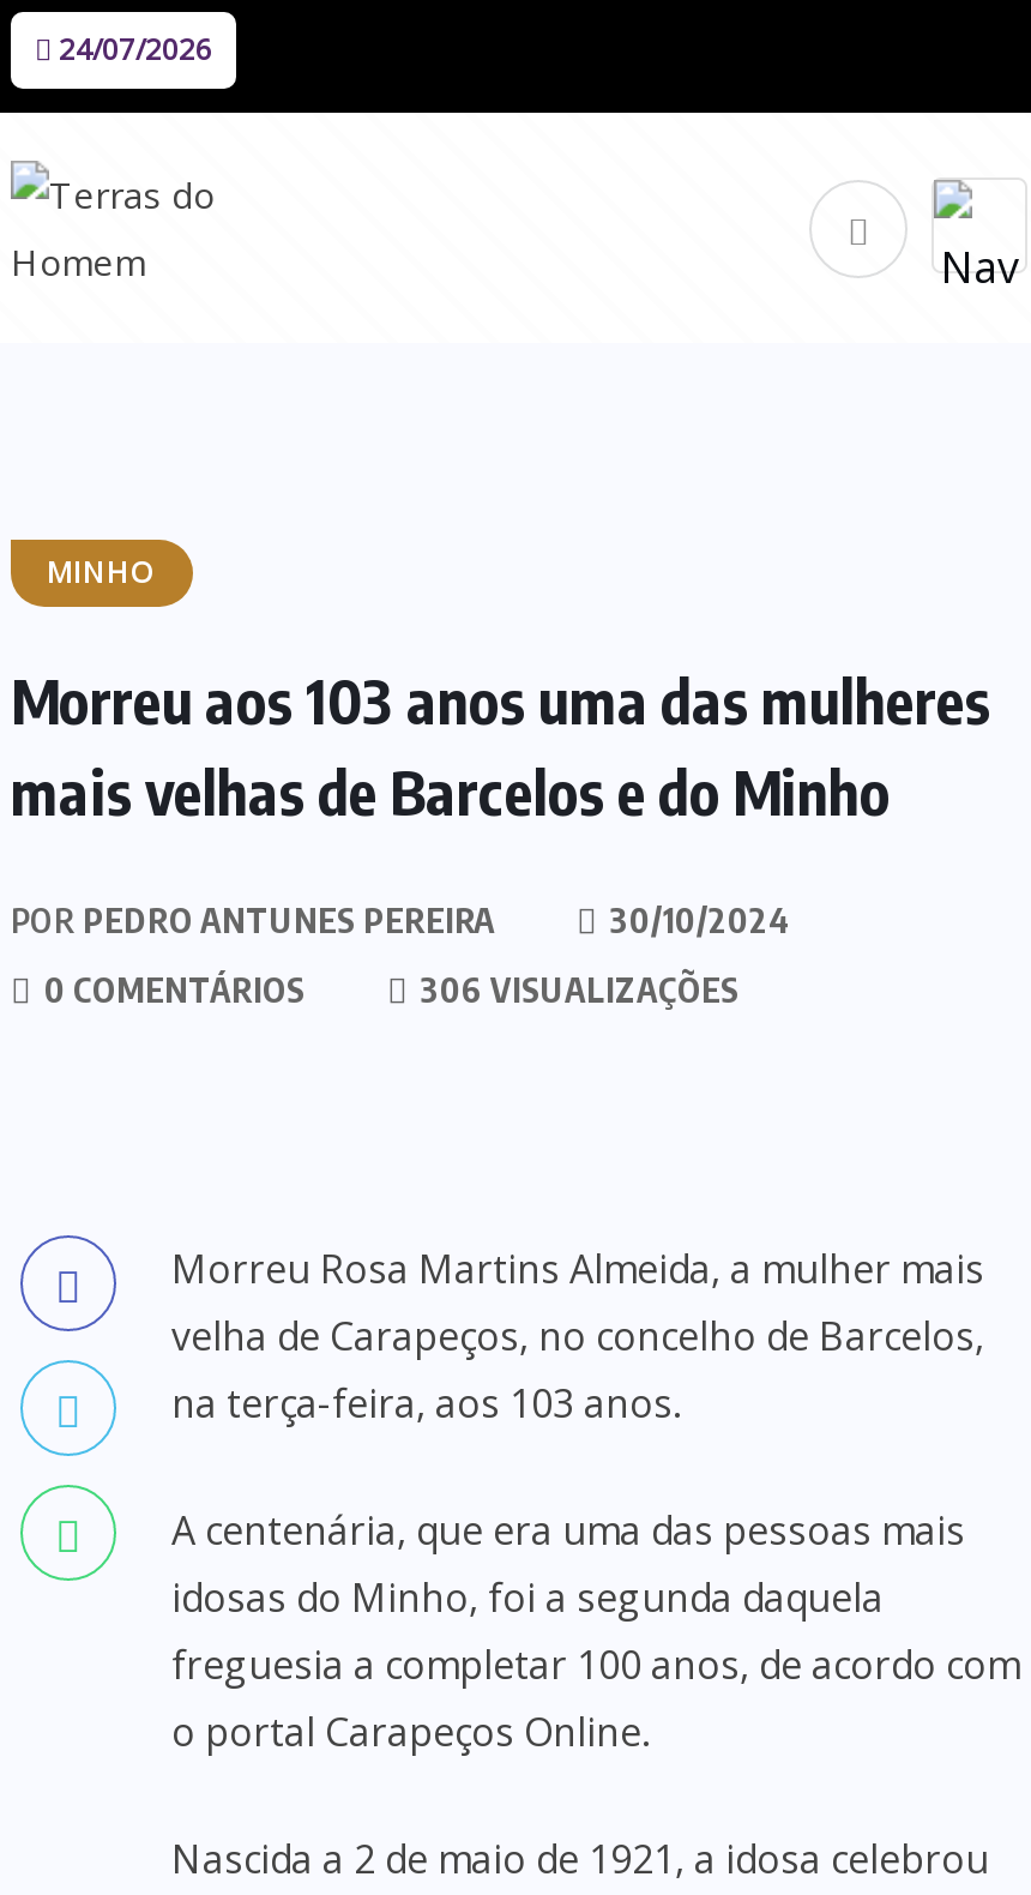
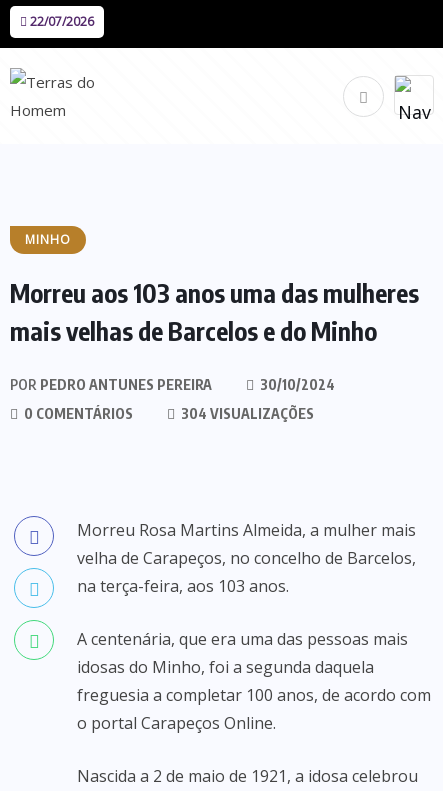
[52,29,212,70] 24/07/2026 -> [27,13,94,30] 22/07/2026
[414,969,740,1010] 306 VISUALIZAÇÕES -> [178,405,314,422] 304 VISUALIZAÇÕES

